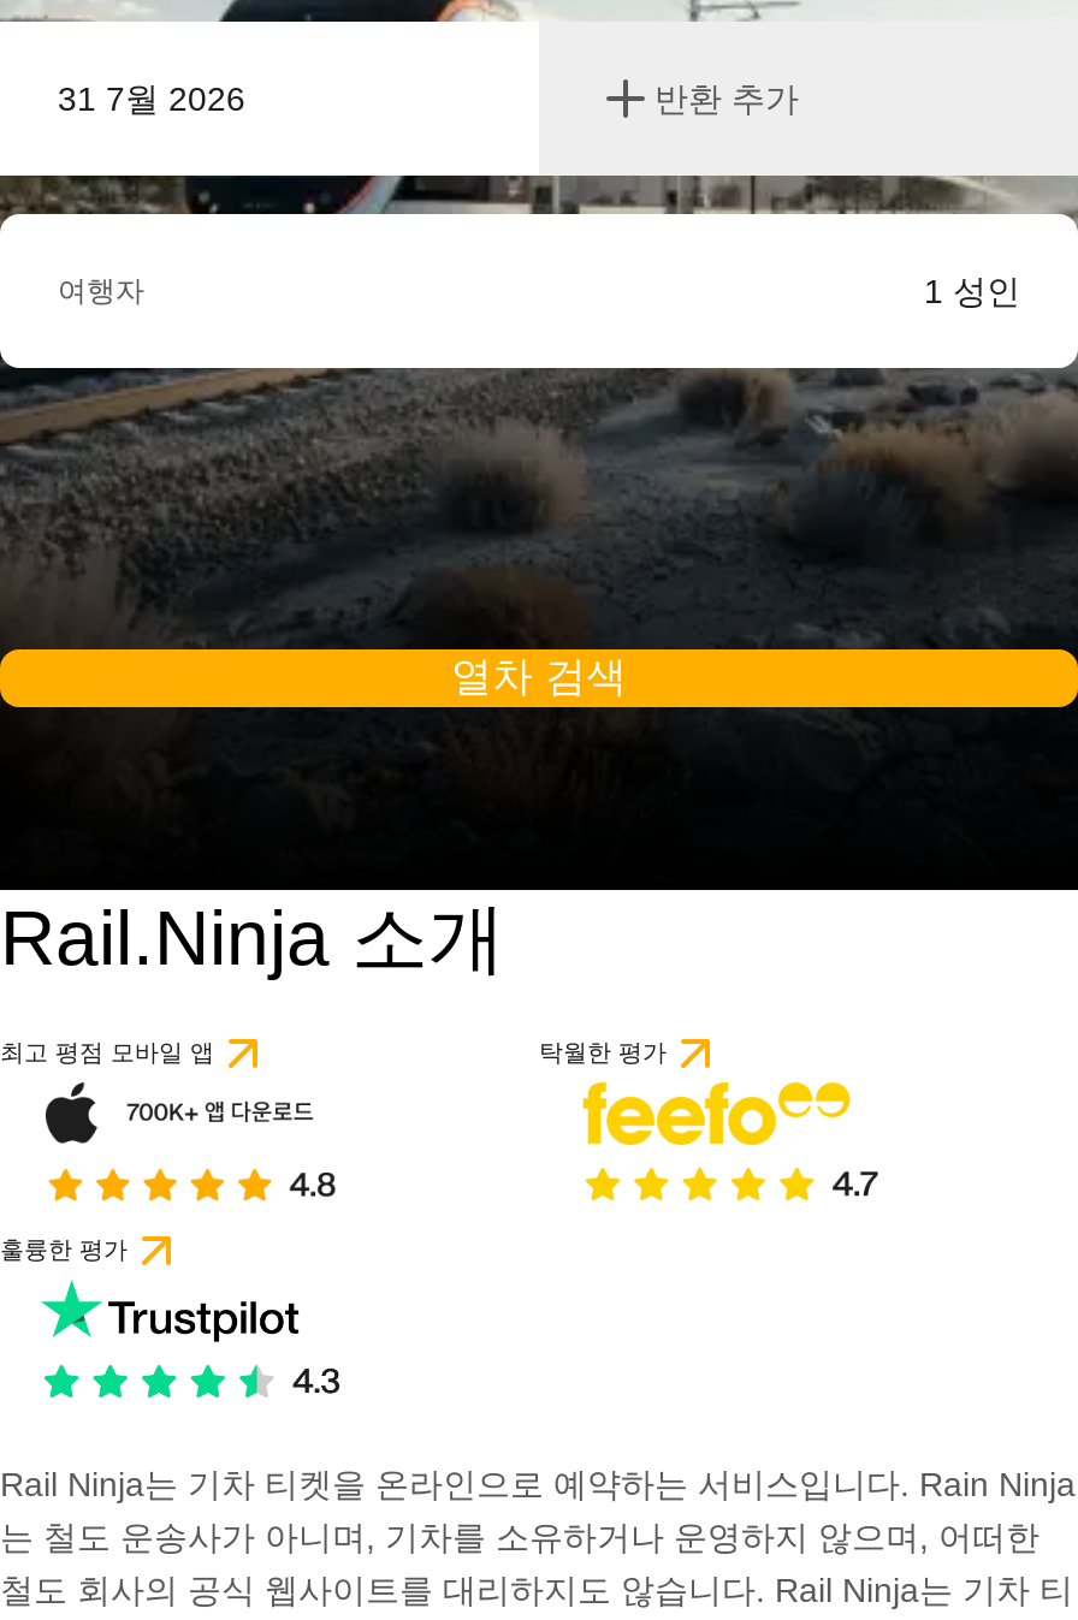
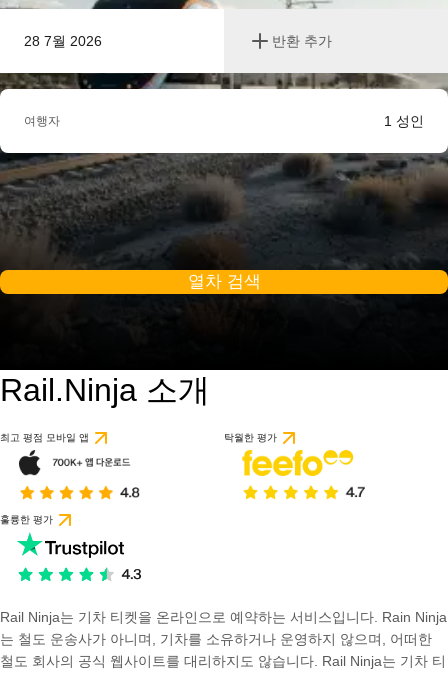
[58,79,245,118] 31 7월 2026 -> [24,33,102,49] 28 7월 2026

